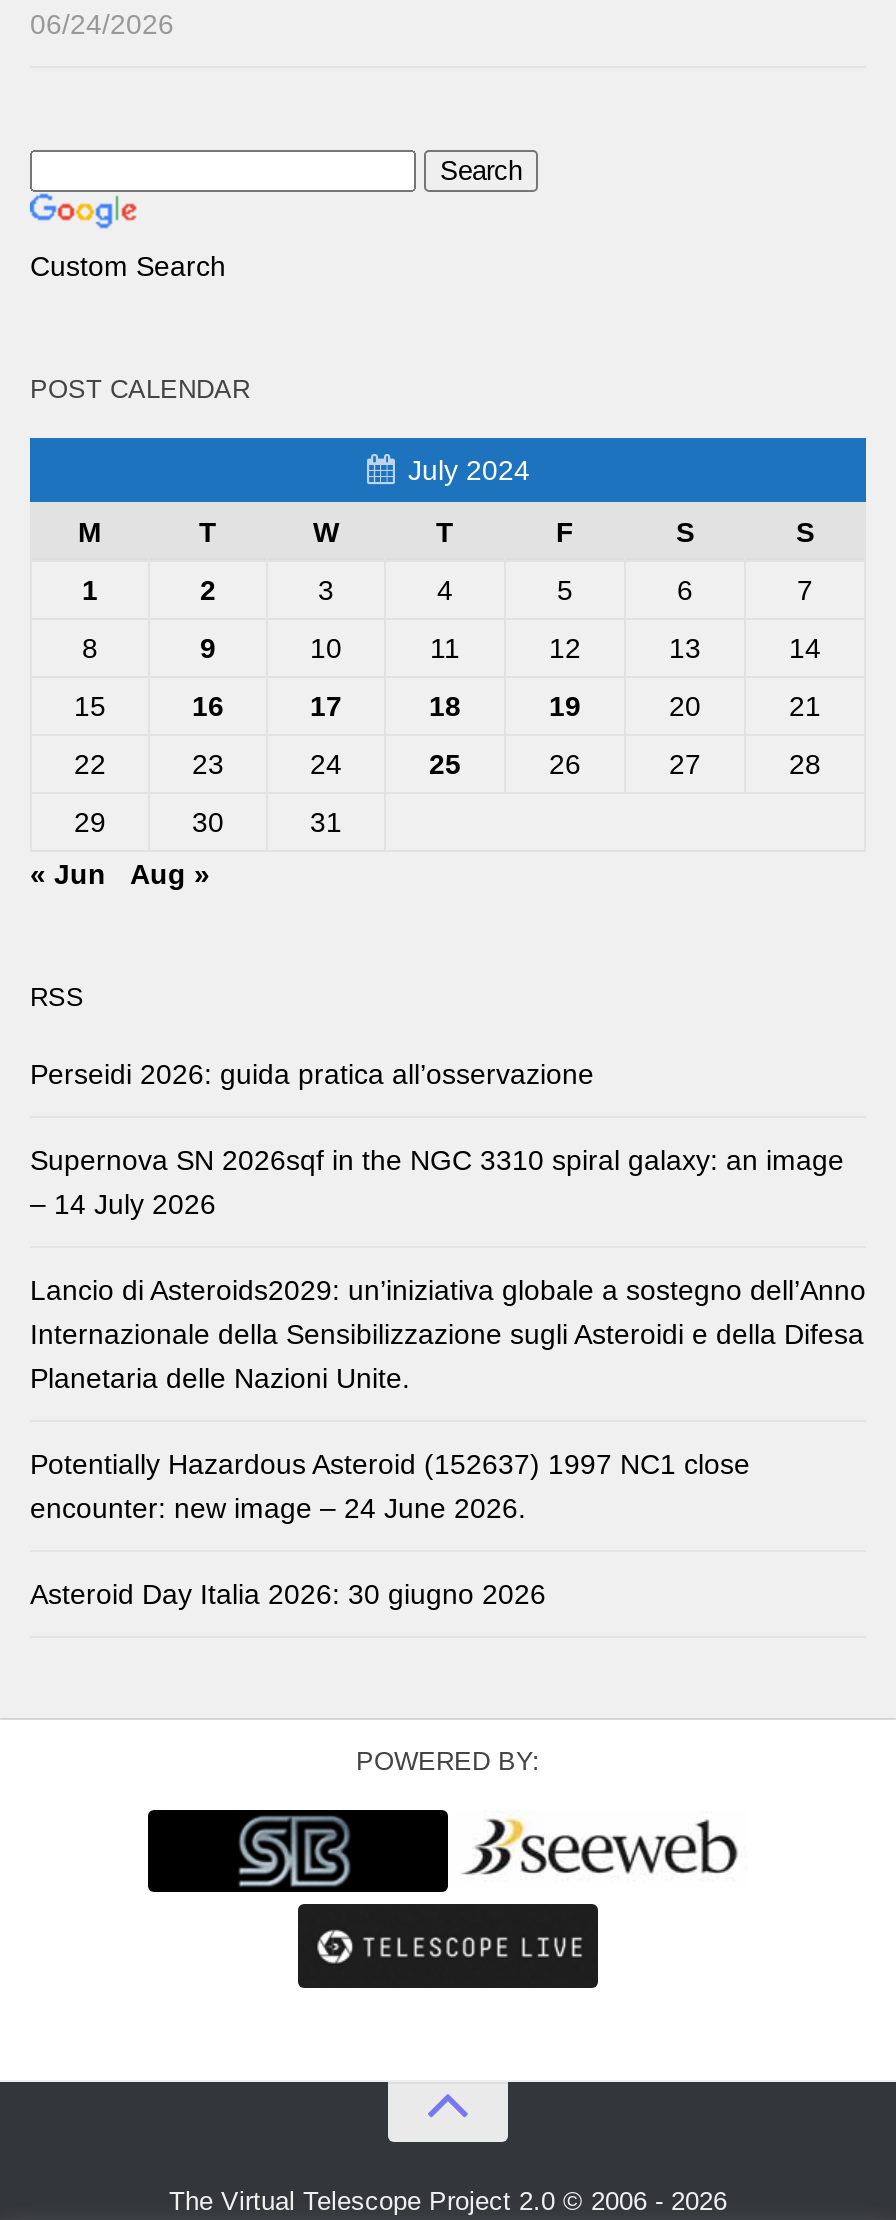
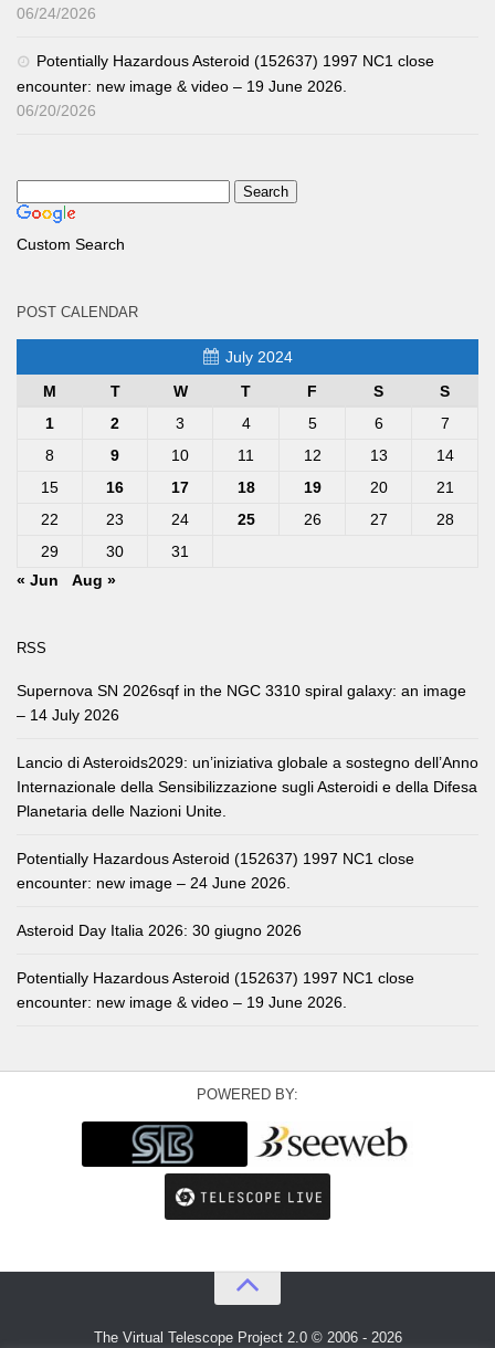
none -> [17,52,434,119] Potentially Hazardous Asteroid (152637) 1997 NC1 close | encounter: new image & video – 19 June 2026. | 06/20/2026
[30,1058,594,1090] Perseidi 2026: guida pratica all’osservazione -> none
none -> [17,969,414,1011] Potentially Hazardous Asteroid (152637) 1997 NC1 close | encounter: new image & video – 19 June 2026.

